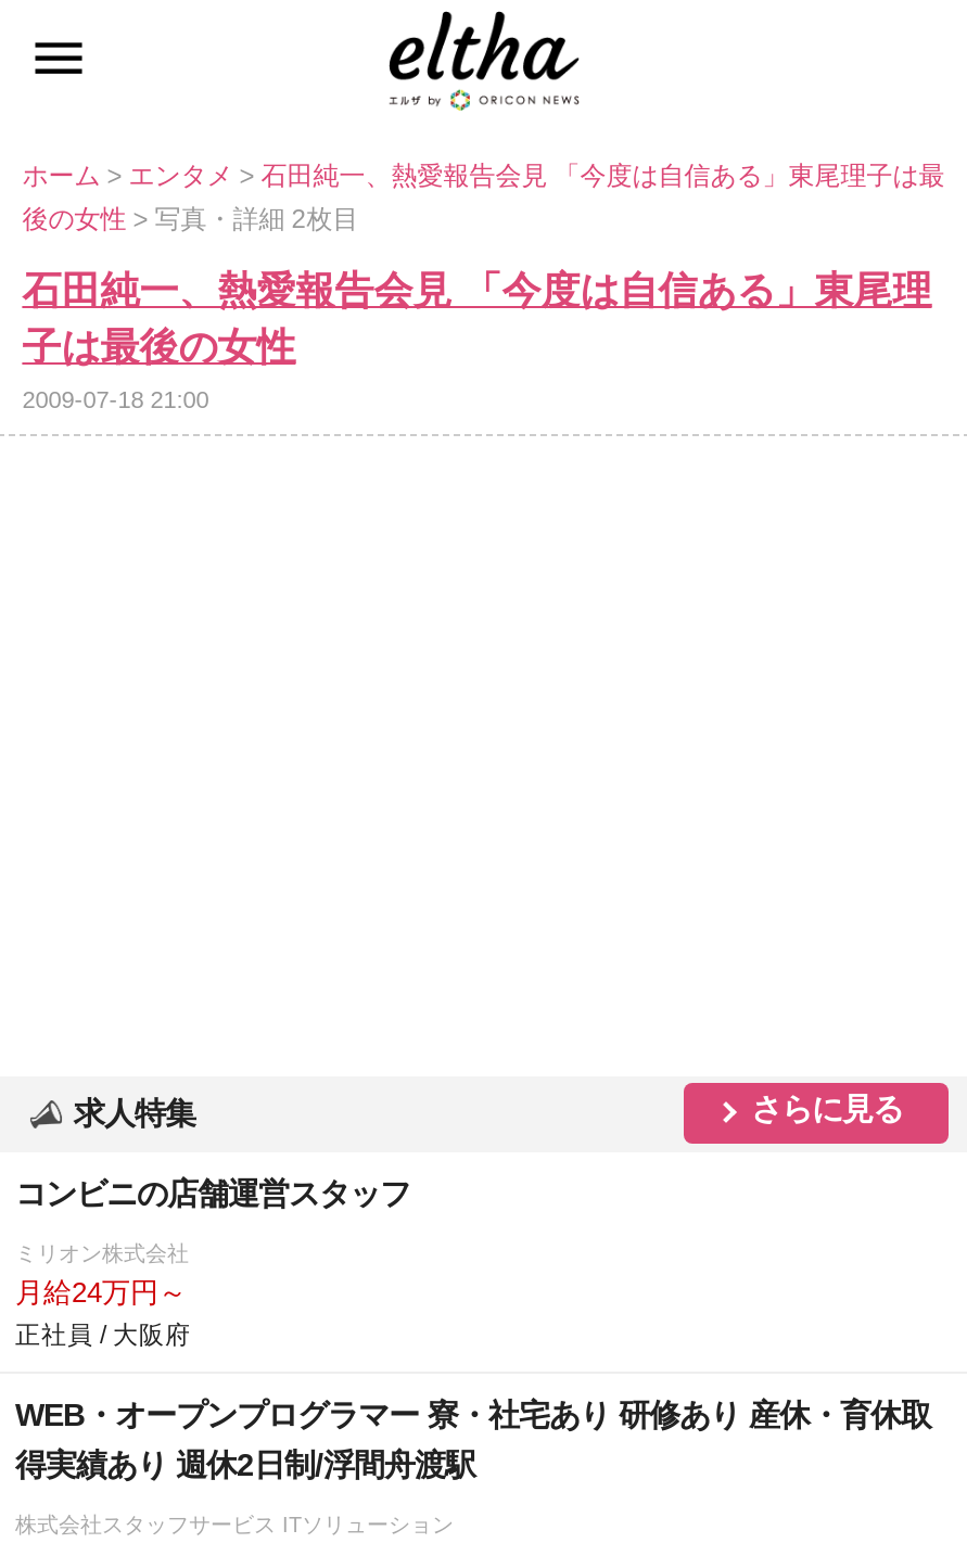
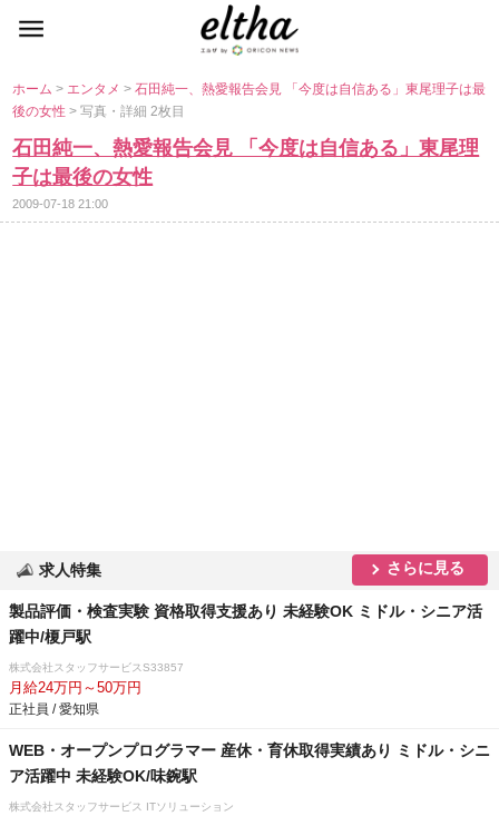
[15,1176,410,1211] コンビニの店舗運営スタッフ -> [9,602,482,646] 製品評価・検査実験 資格取得支援あり 未経験OK ミドル・シニア活 | 躍中/榎戸駅
[15,1241,191,1348] ミリオン株式会社 | 月給24万円～ | 正社員 / 大阪府 -> [9,661,184,716] 株式会社スタッフサービスS33857 | 月給24万円～50万円 | 正社員 / 愛知県
[15,1398,931,1482] WEB・オープンプログラマー 寮・社宅あり 研修あり 産休・育休取 | 得実績あり 週休2日制/浮間舟渡駅 -> [9,741,490,785] WEB・オープンプログラマー 産休・育休取得実績あり ミドル・シニ | ア活躍中 未経験OK/味鋺駅

